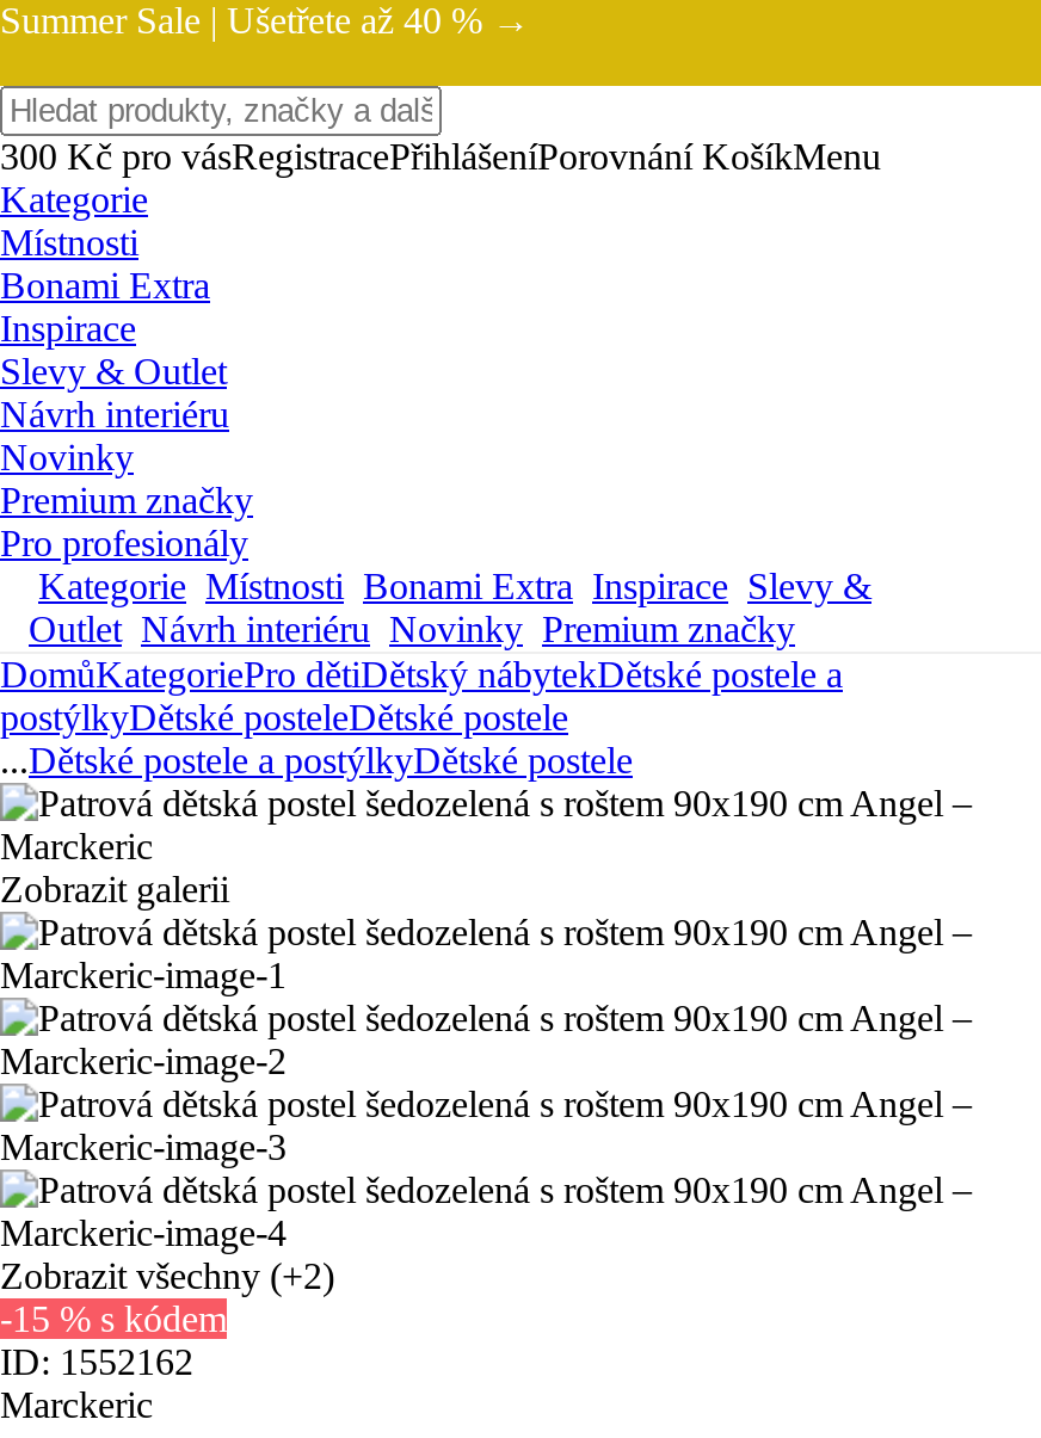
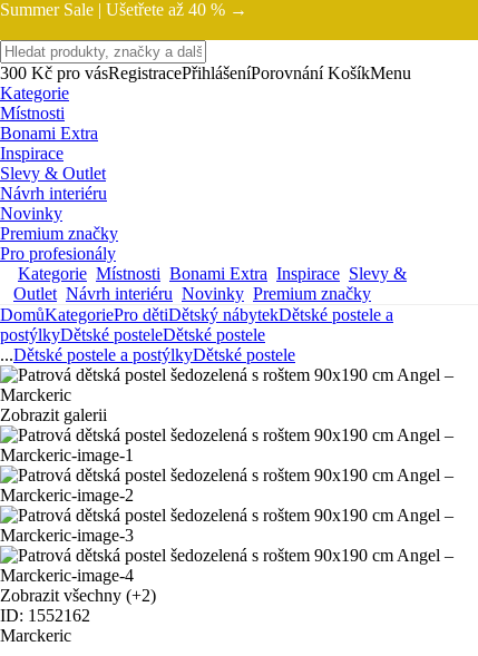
[0,1298,227,1339] -15 % s kódem -> none

